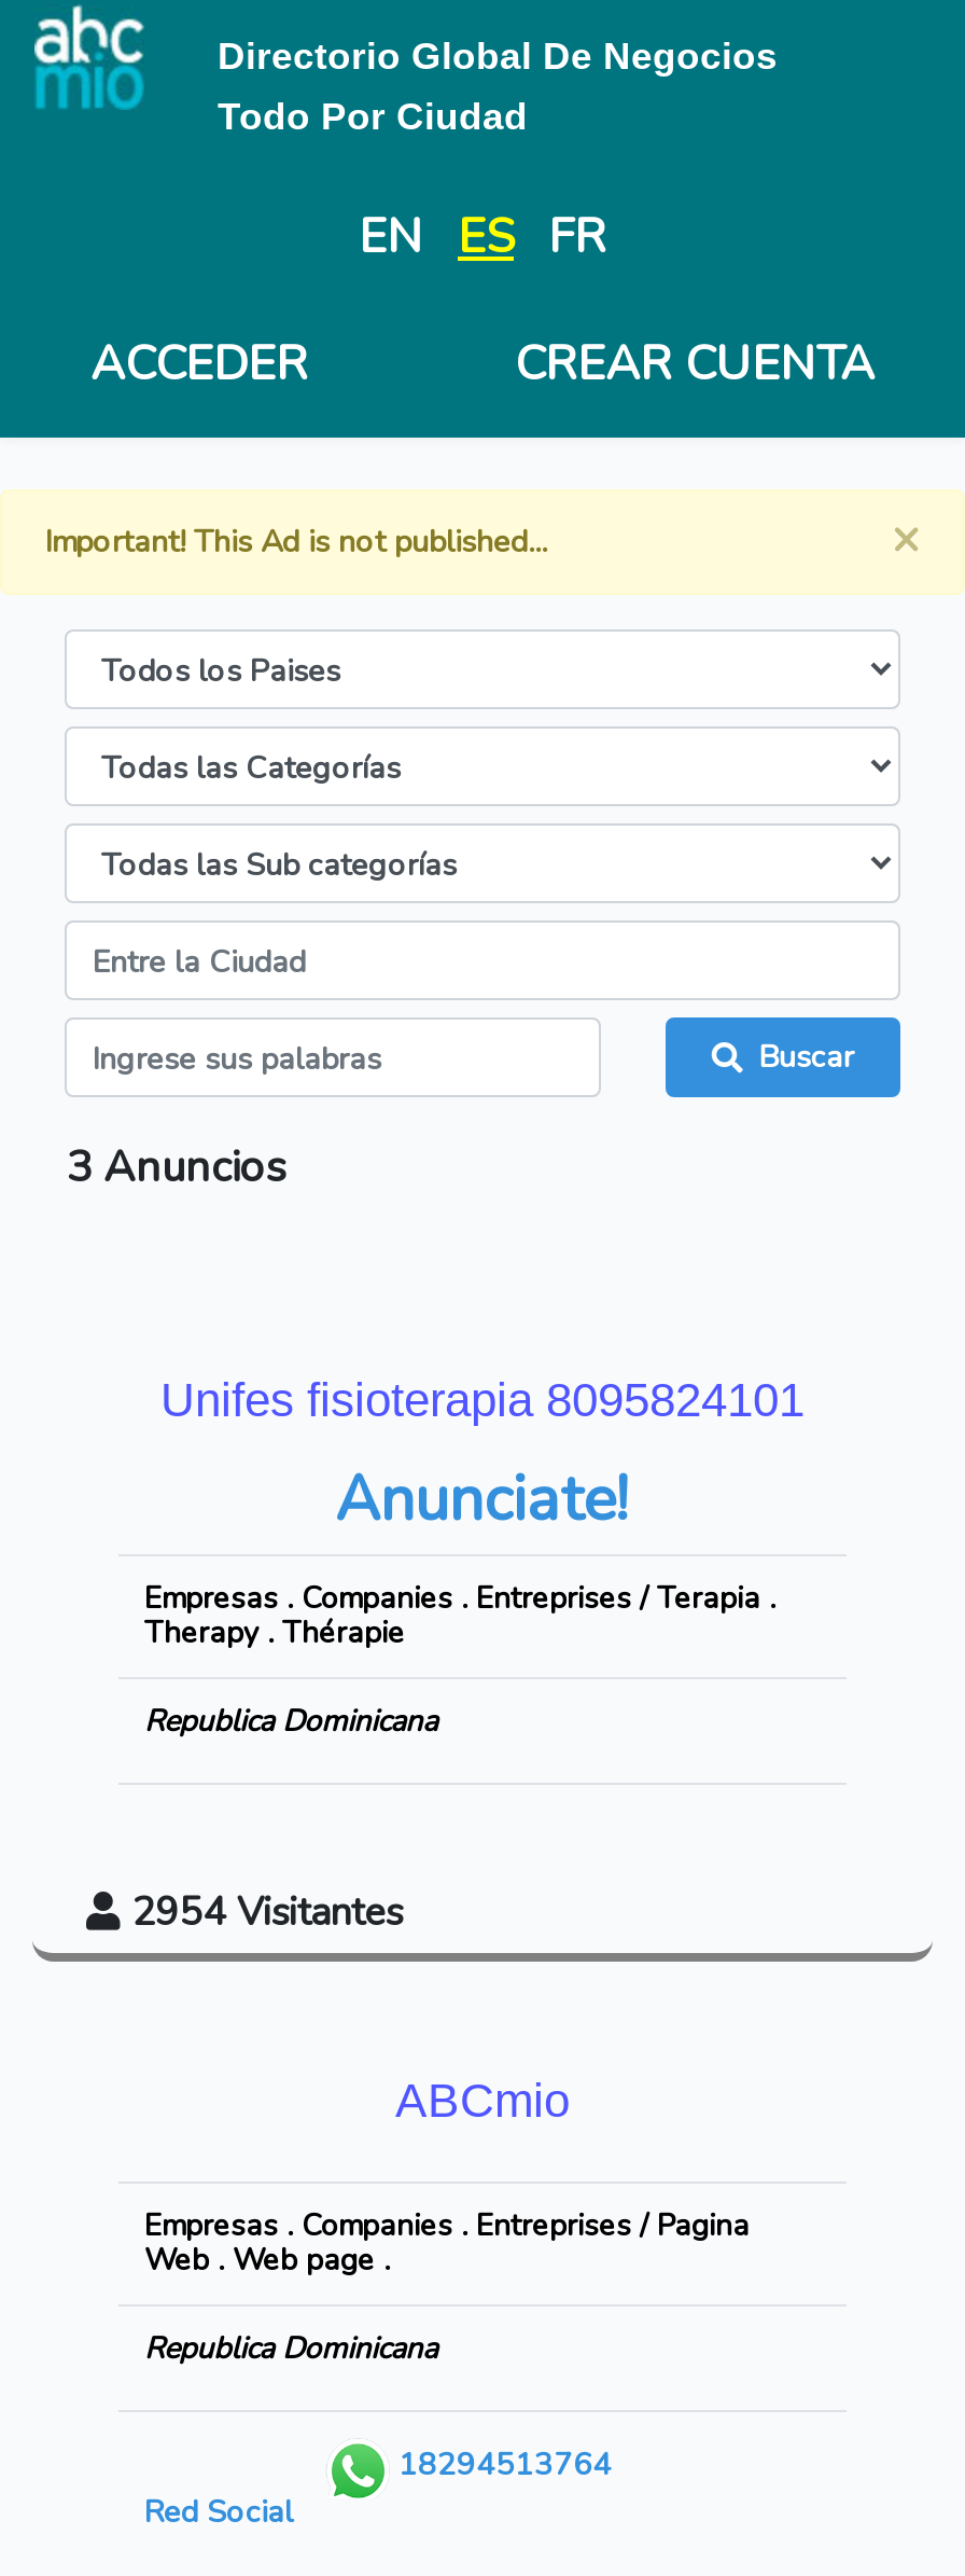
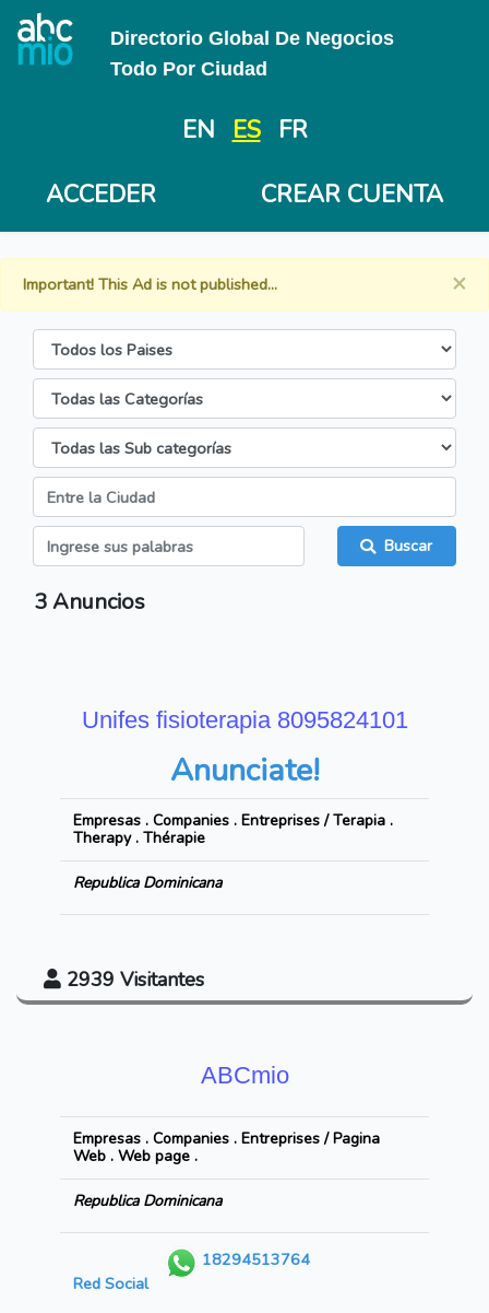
[131,1887,403,1939] 2954 Visitantes -> [67,967,204,993] 2939 Visitantes

